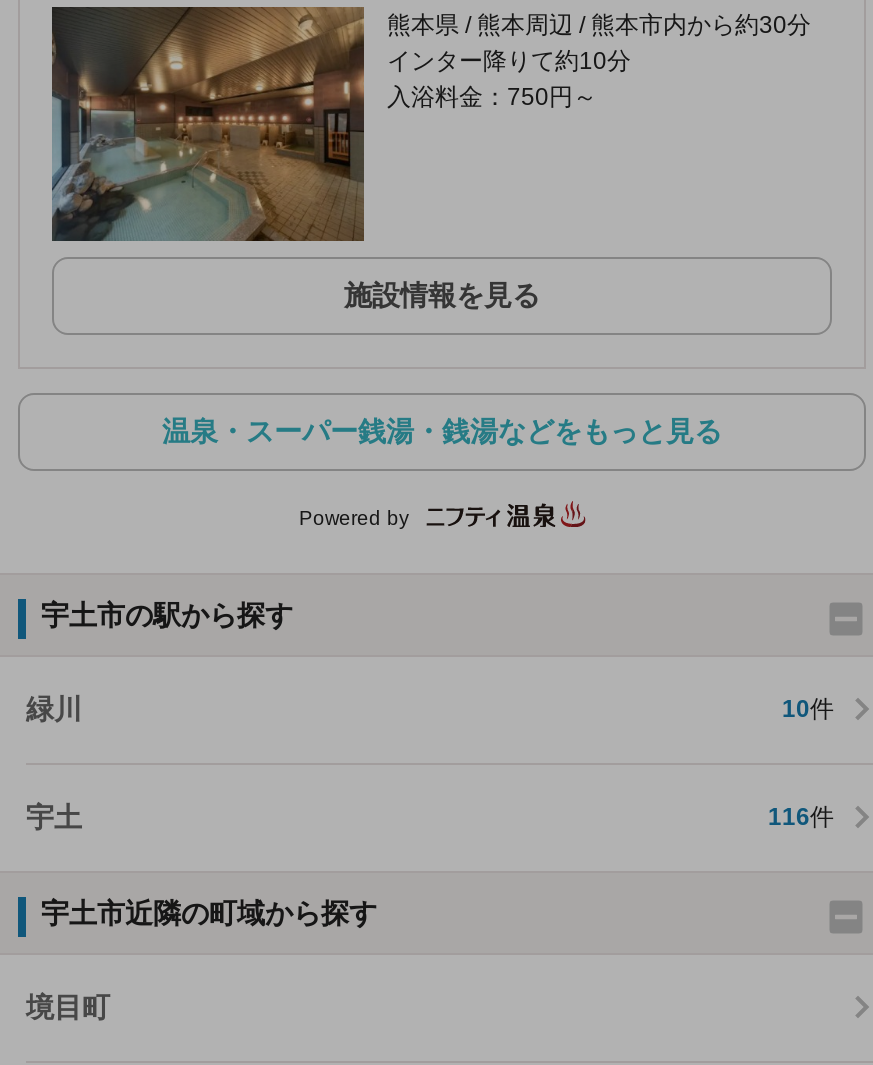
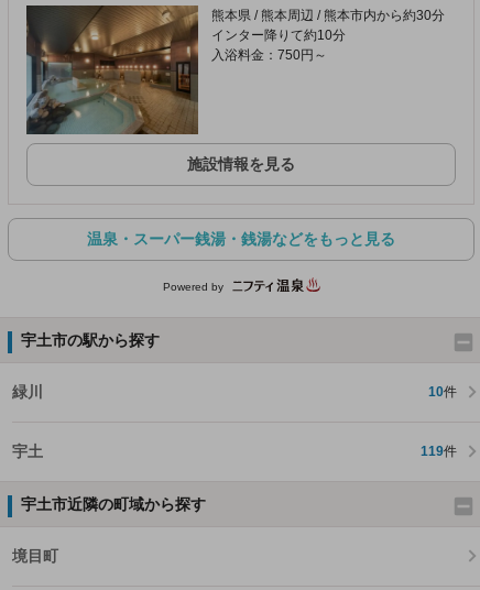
[768,804,834,832] 116件 -> [421,444,457,459] 119件

